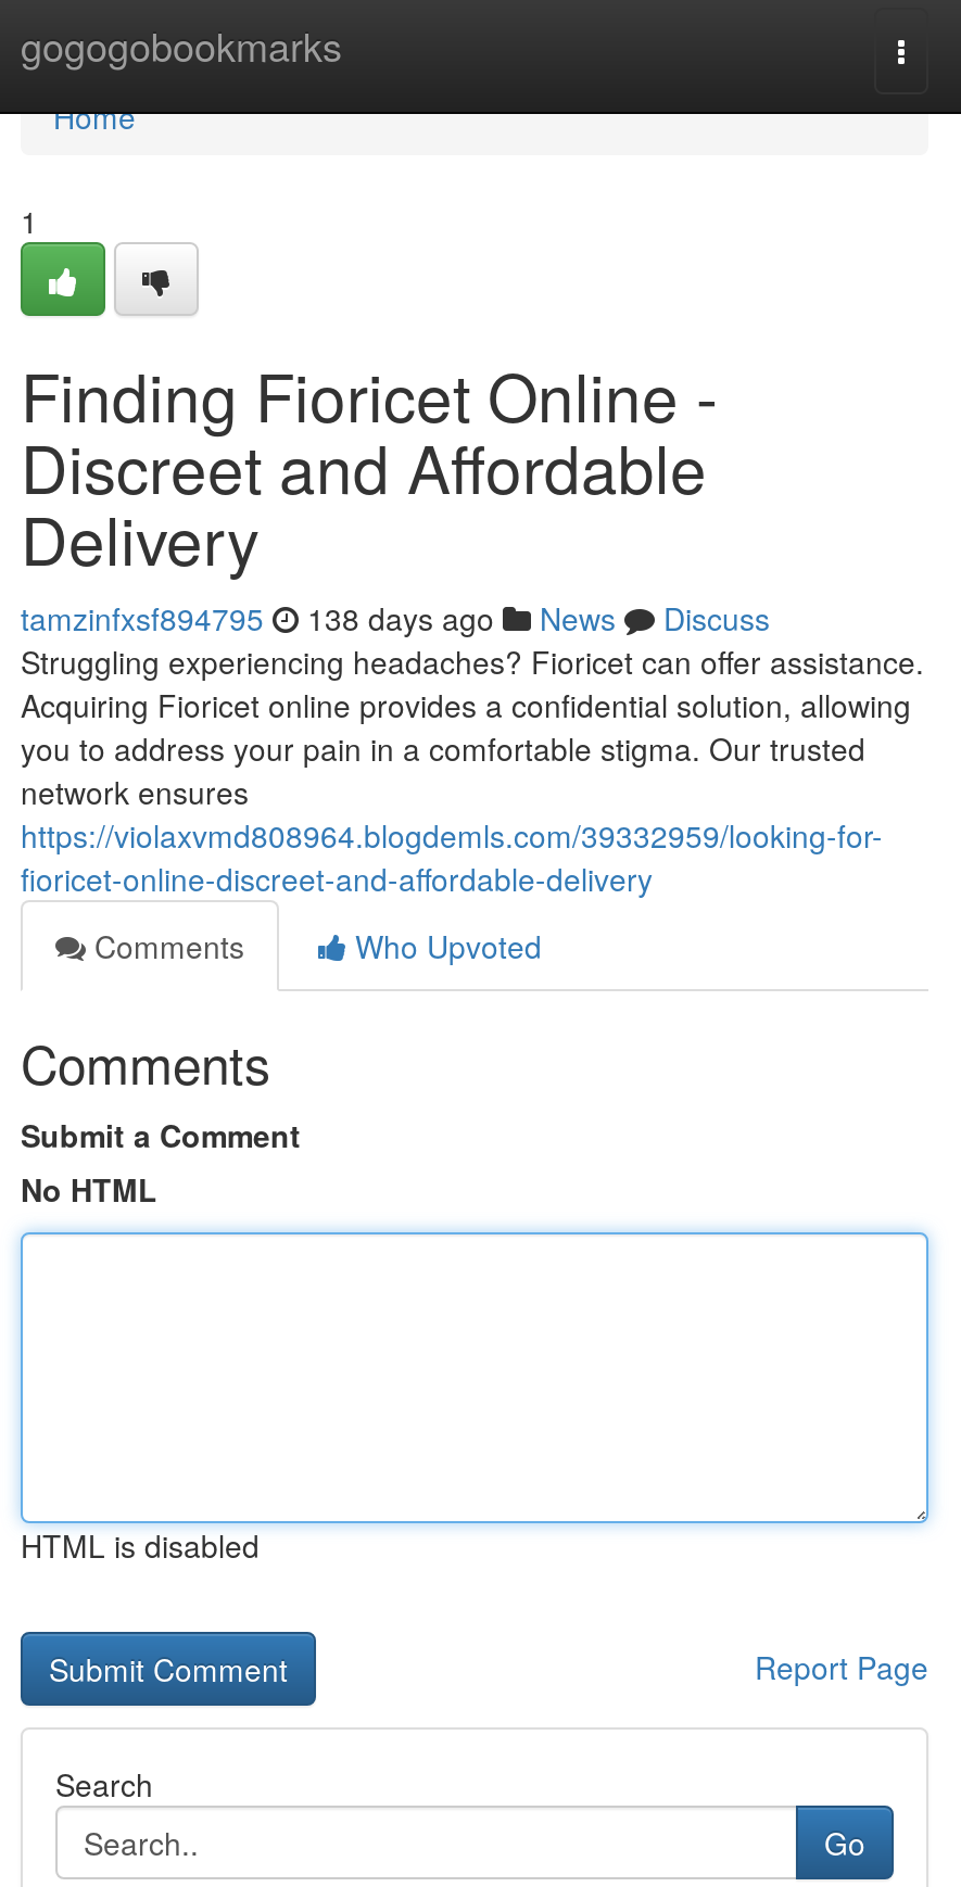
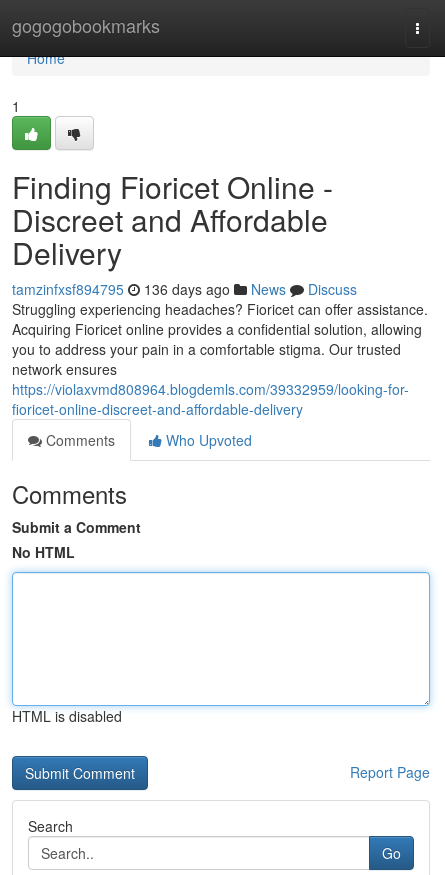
[21,596,770,639] tamzinfxsf894795 138 days ago News Discuss -> [12,279,357,299] tamzinfxsf894795 136 days ago News Discuss

